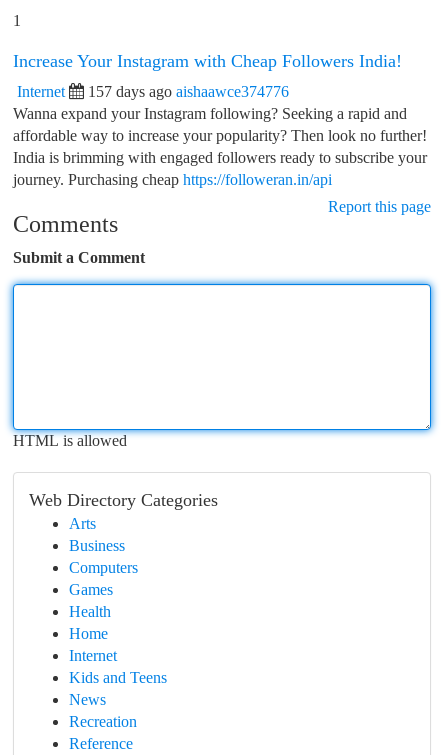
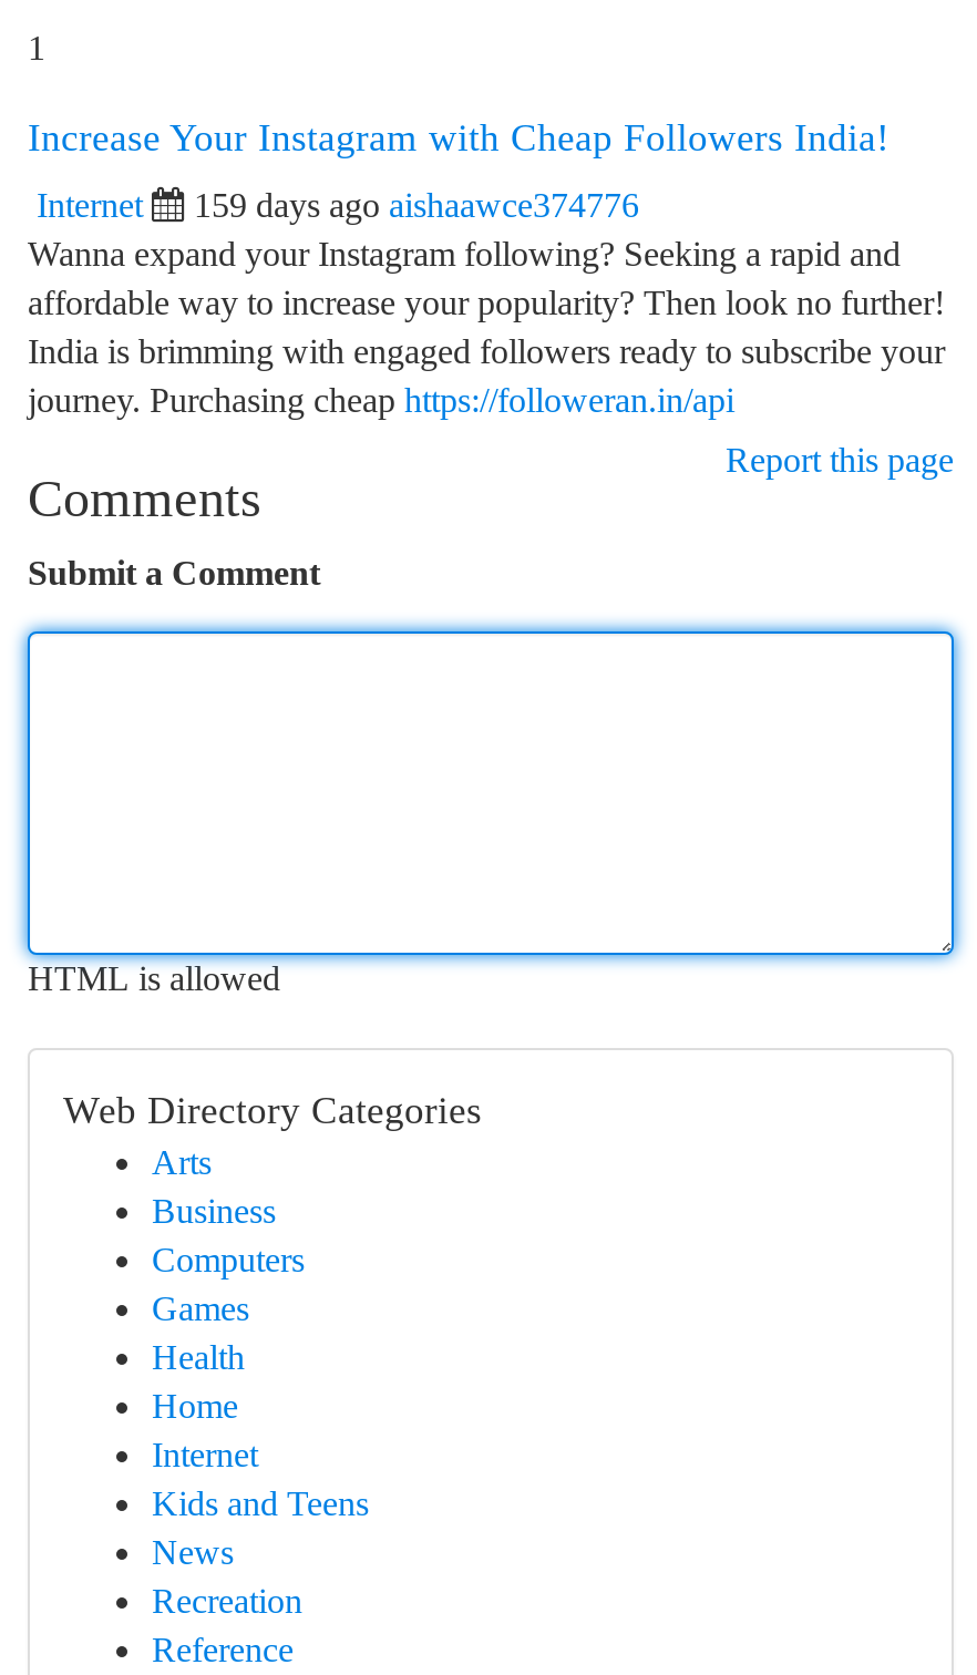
[88,83,289,100] 157 days ago aishaawce374776 -> [194,186,639,224] 159 days ago aishaawce374776

